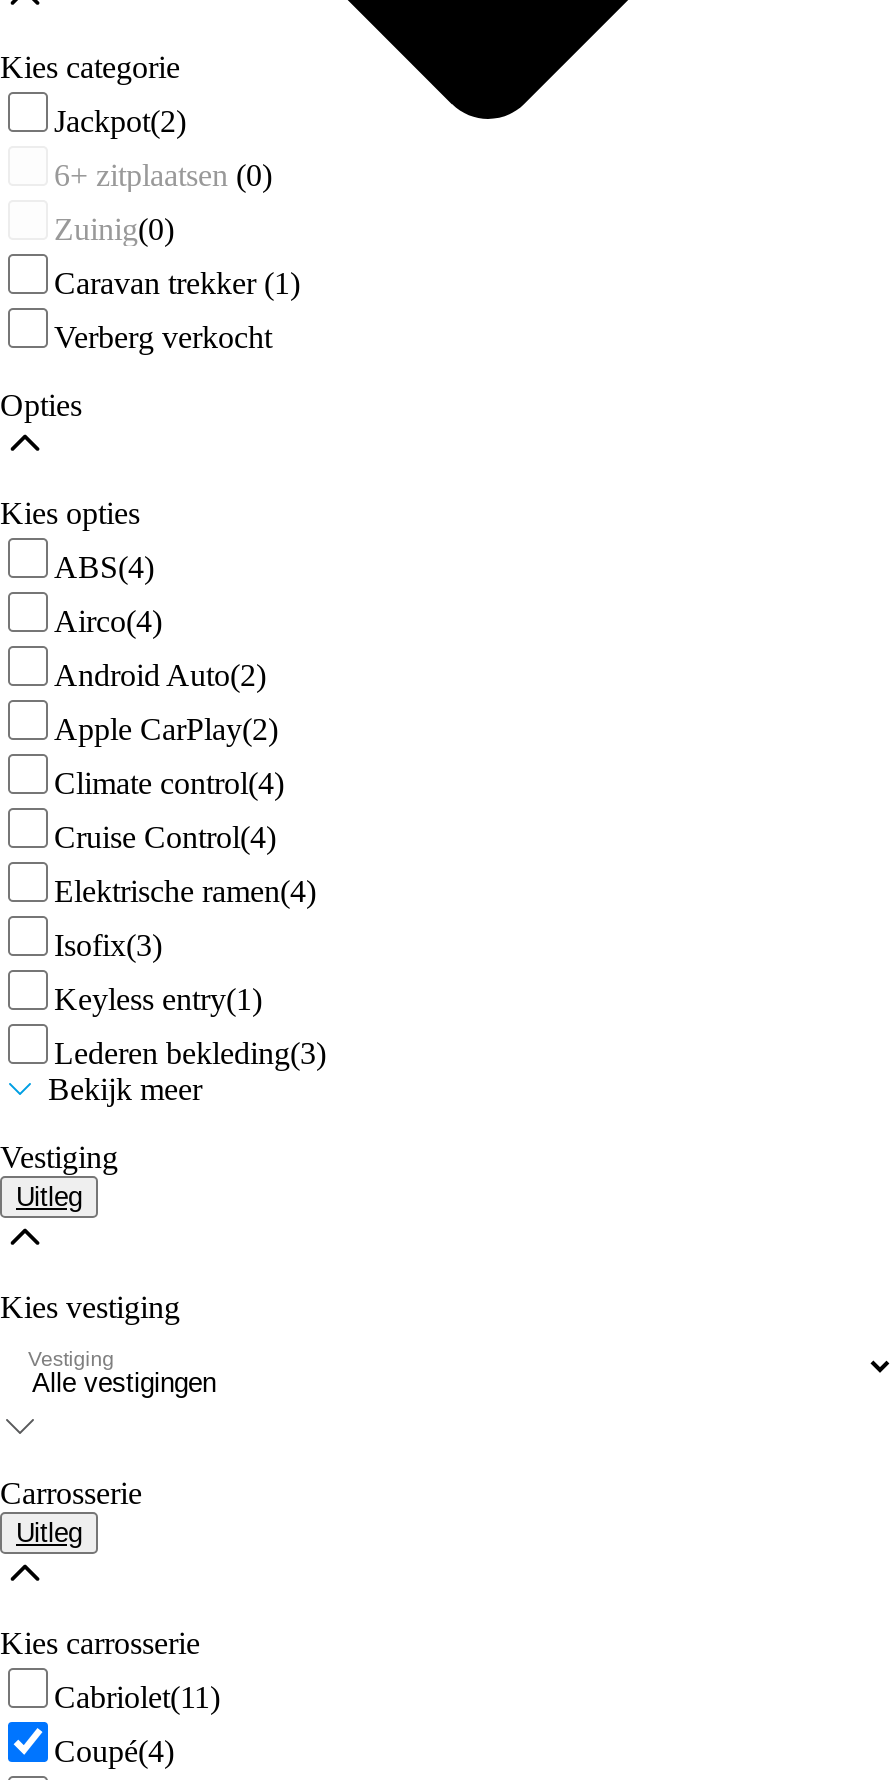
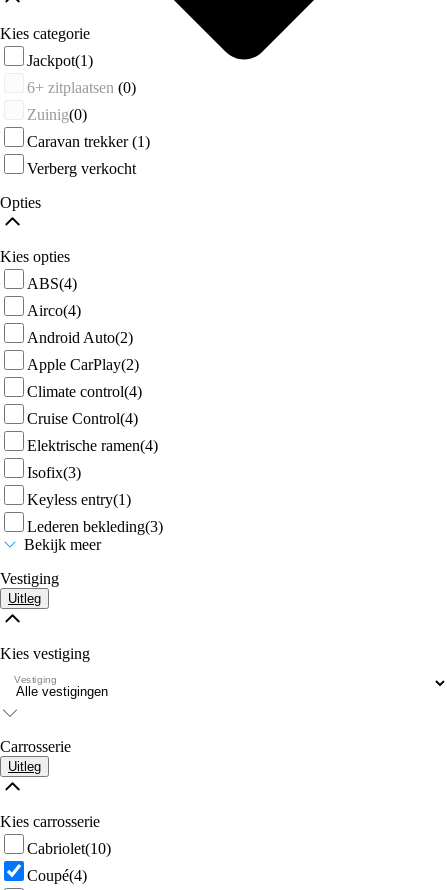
[54,104,186,138] Jackpot(2) -> [27,52,93,69] Jackpot(1)
[54,1680,220,1714] Cabriolet(11) -> [27,840,111,857] Cabriolet(10)

